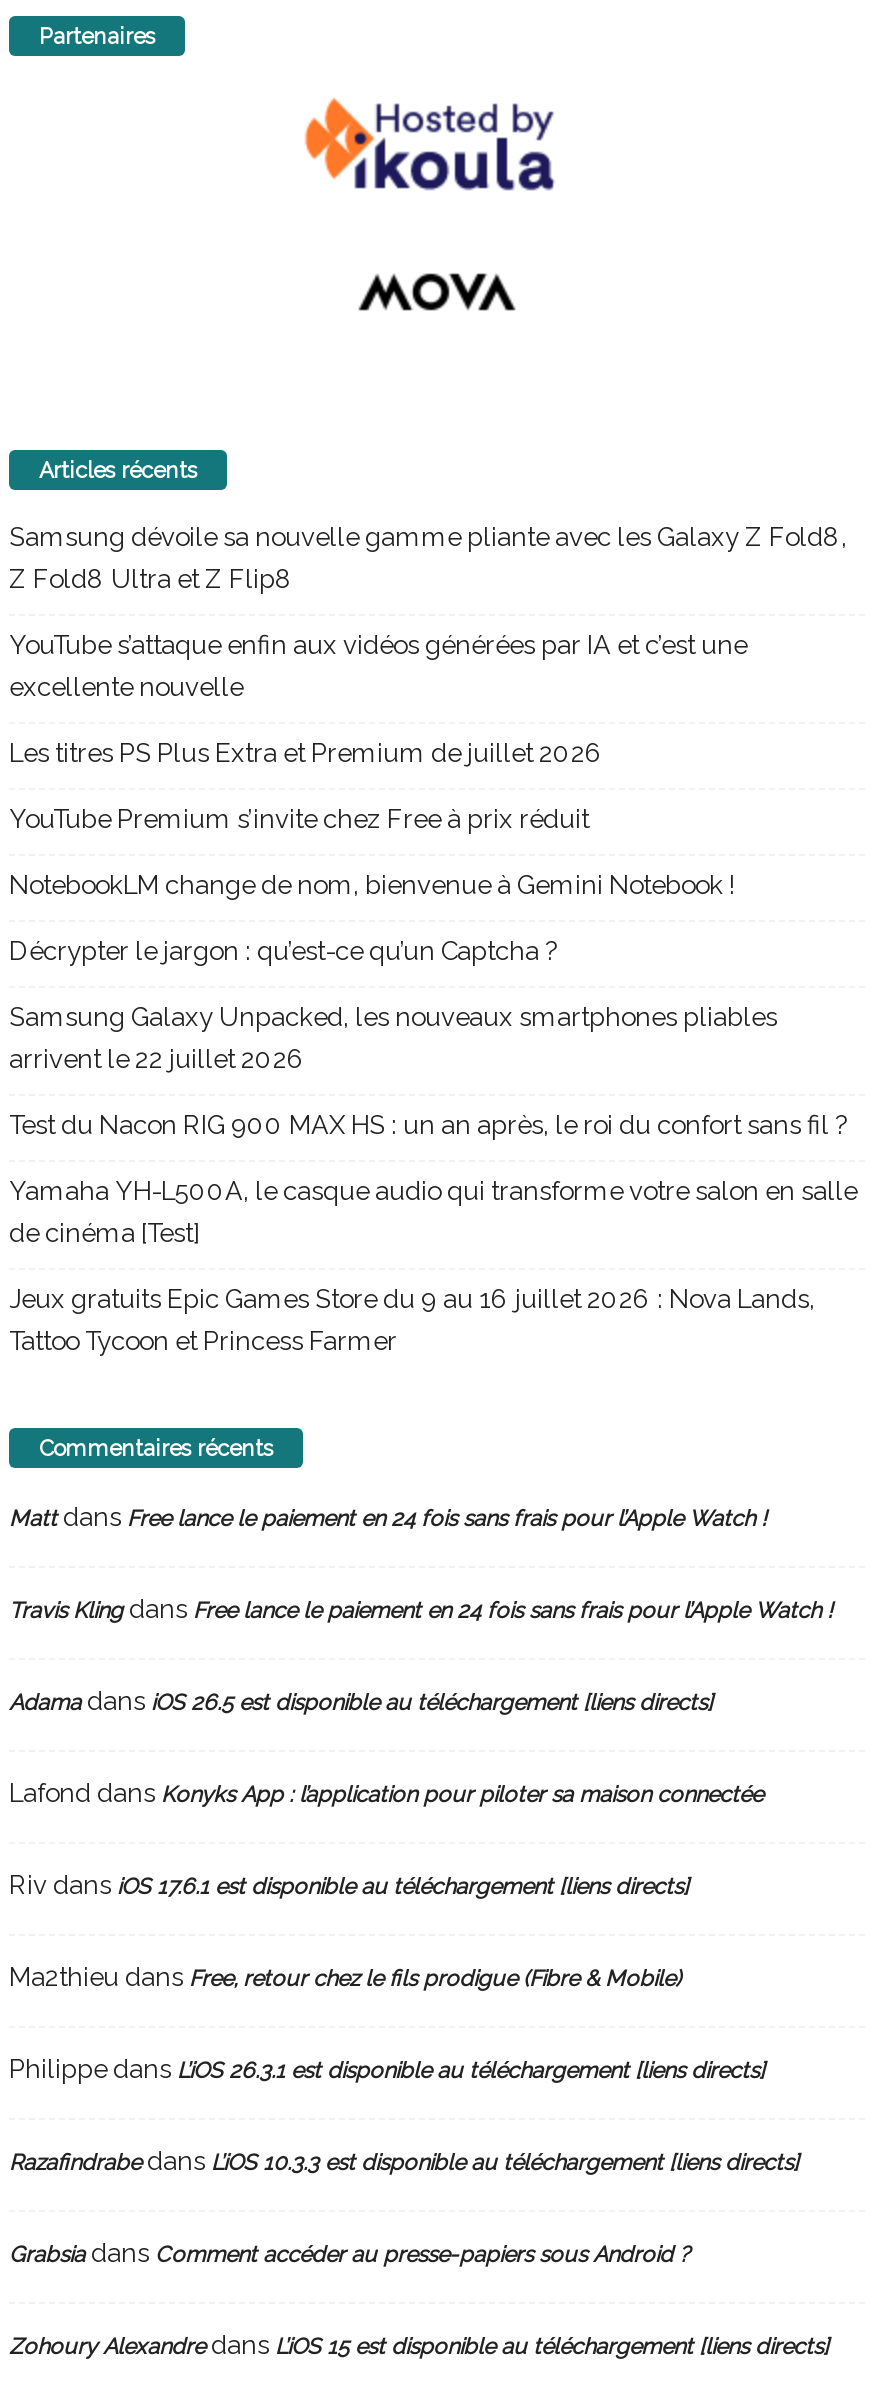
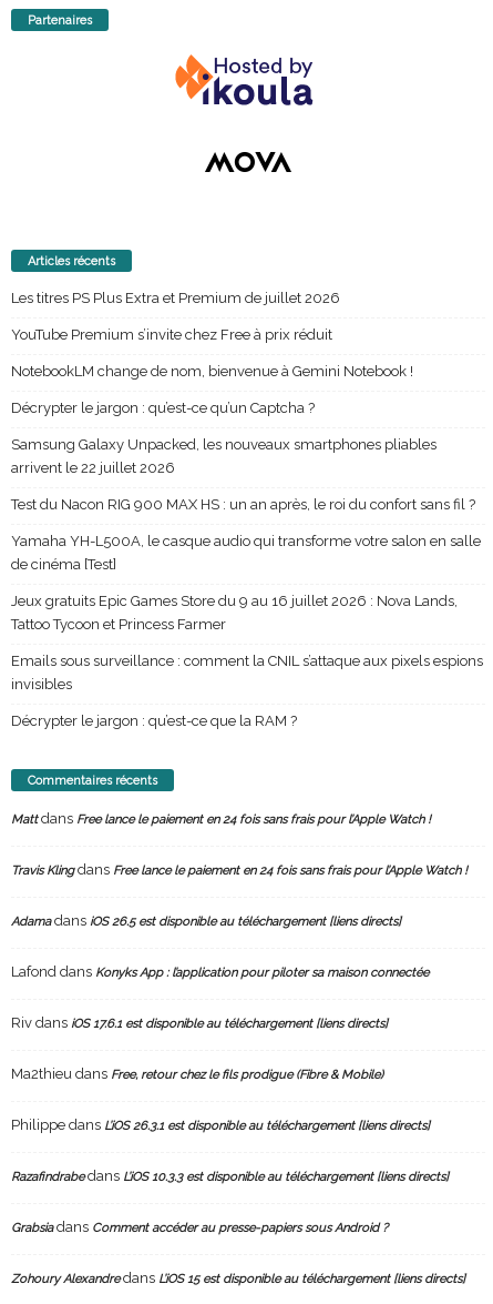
[9,522,847,702] Samsung dévoile sa nouvelle gamme pliante avec les Galaxy Z Fold8, | Z Fold8 Ultra et Z Flip8 | YouTube s’attaque enfin aux vidéos générées par IA et c’est une | excellente nouvelle -> none
moved [9,738,857,1356] -> [11,290,481,633]: Les titres PS Plus Extra et Premium de juillet 2026 | YouTube Premium s’invite chez Free à prix réduit | NotebookLM change de nom, bienvenue à Gemini Notebook ! | ... | Jeux gratuits Epic Games Store du 9 au 16 juillet 2026 : Nova Lands, | Tattoo Tycoon et Princess Farmer
none -> [11,653,483,729] Emails sous surveillance : comment la CNIL s’attaque aux pixels espions | invisibles | Décrypter le jargon : qu’est-ce que la RAM ?

